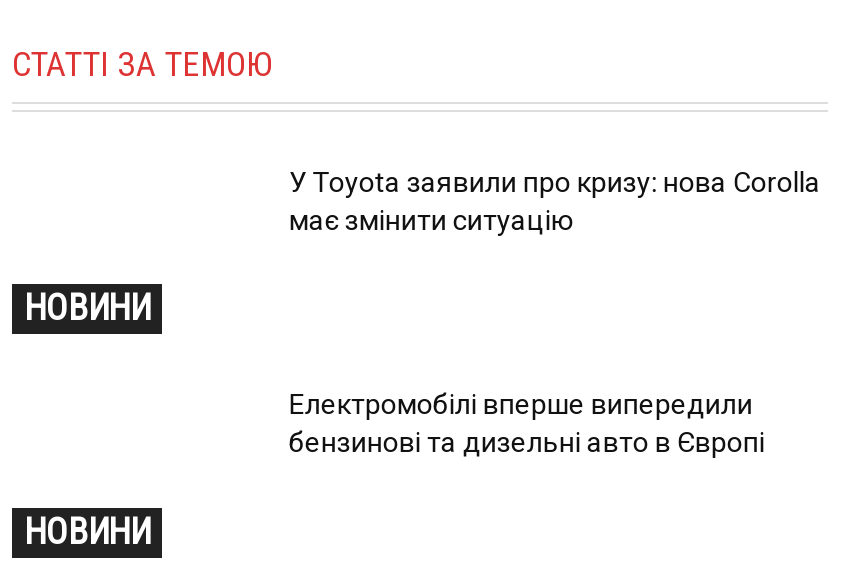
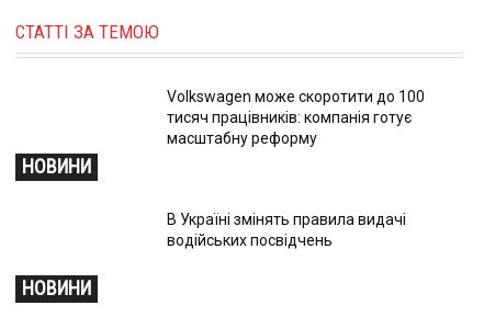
[289,165,821,235] У Toyota заявили про кризу: нова Corolla | має змінити ситуацію -> [167,88,425,147] Volkswagen може скоротити до 100 | тисяч працівників: компанія готує | масштабну реформу
[289,388,765,458] Електромобілі вперше випередили | бензинові та дизельні авто в Європі -> [167,210,407,249] В Україні змінять правила видачі | водійських посвідчень

